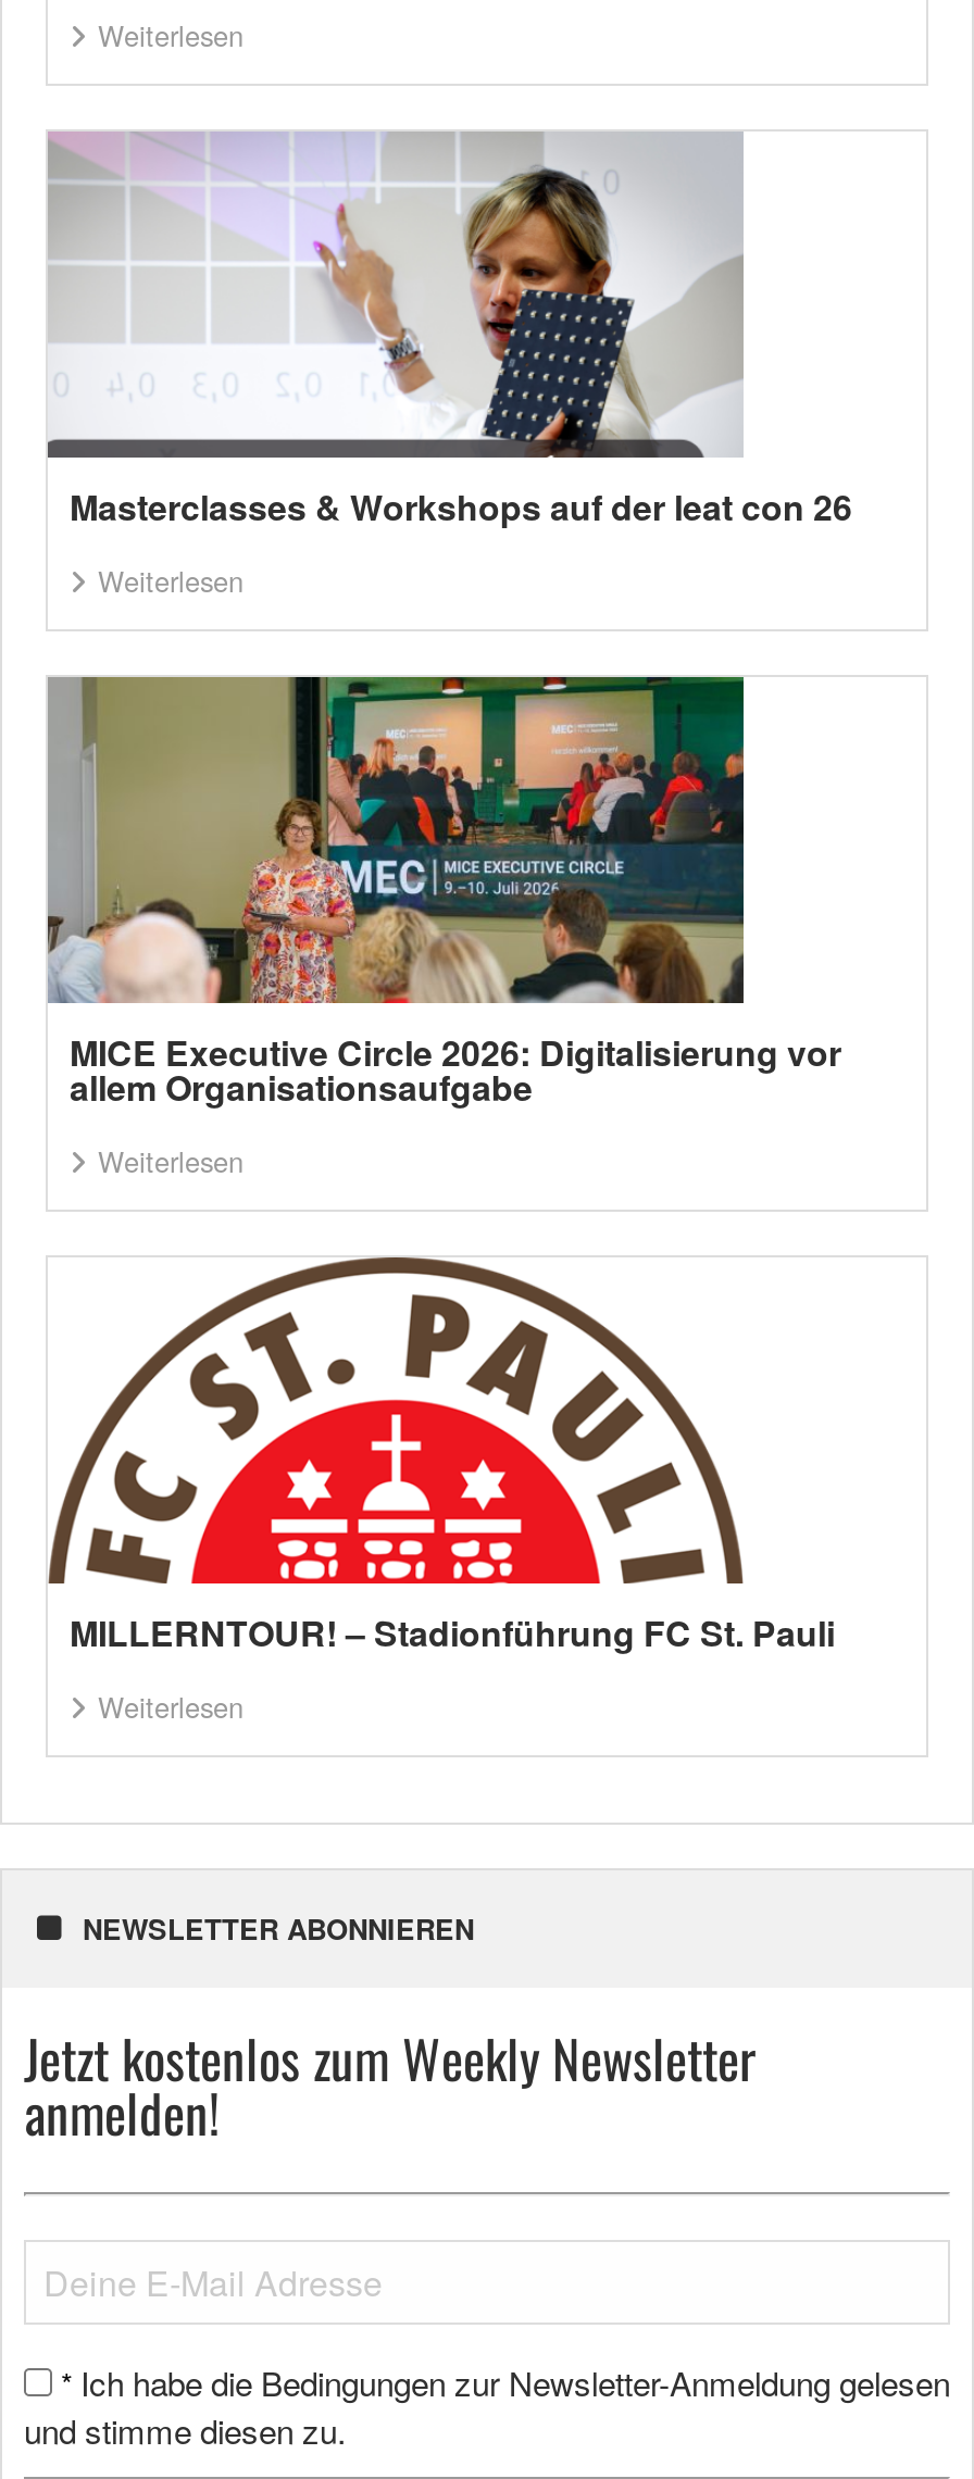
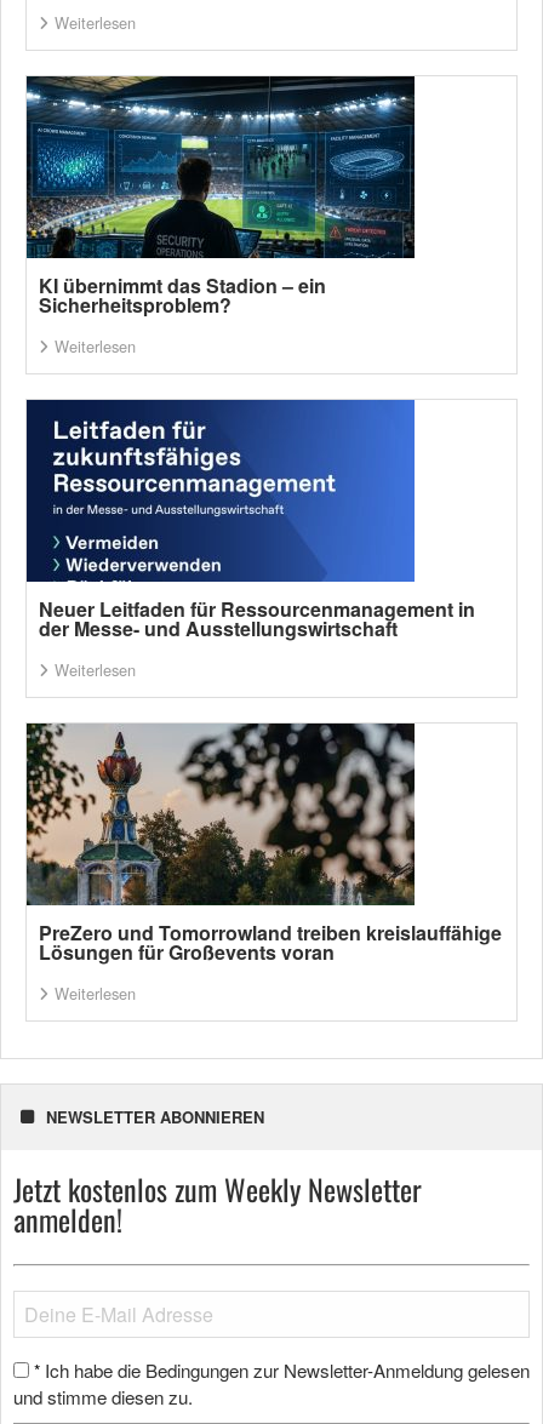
[48,132,852,531] [image] | Masterclasses & Workshops auf der leat con 26 -> [25,75,416,319] [image] | KI übernimmt das Stadion – ein | Sicherheitsproblem?
[46,675,841,1112] [image] | MICE Executive Circle 2026: Digitalisierung vor | allem Organisationsaufgabe -> [25,399,475,642] [image] | Neuer Leitfaden für Ressourcenmanagement in | der Messe- und Ausstellungswirtschaft
[48,1257,835,1657] [image] | MILLERNTOUR! – Stadionführung FC St. Pauli -> [25,722,502,966] [image] | PreZero und Tomorrowland treiben kreislauffähige | Lösungen für Großevents voran

